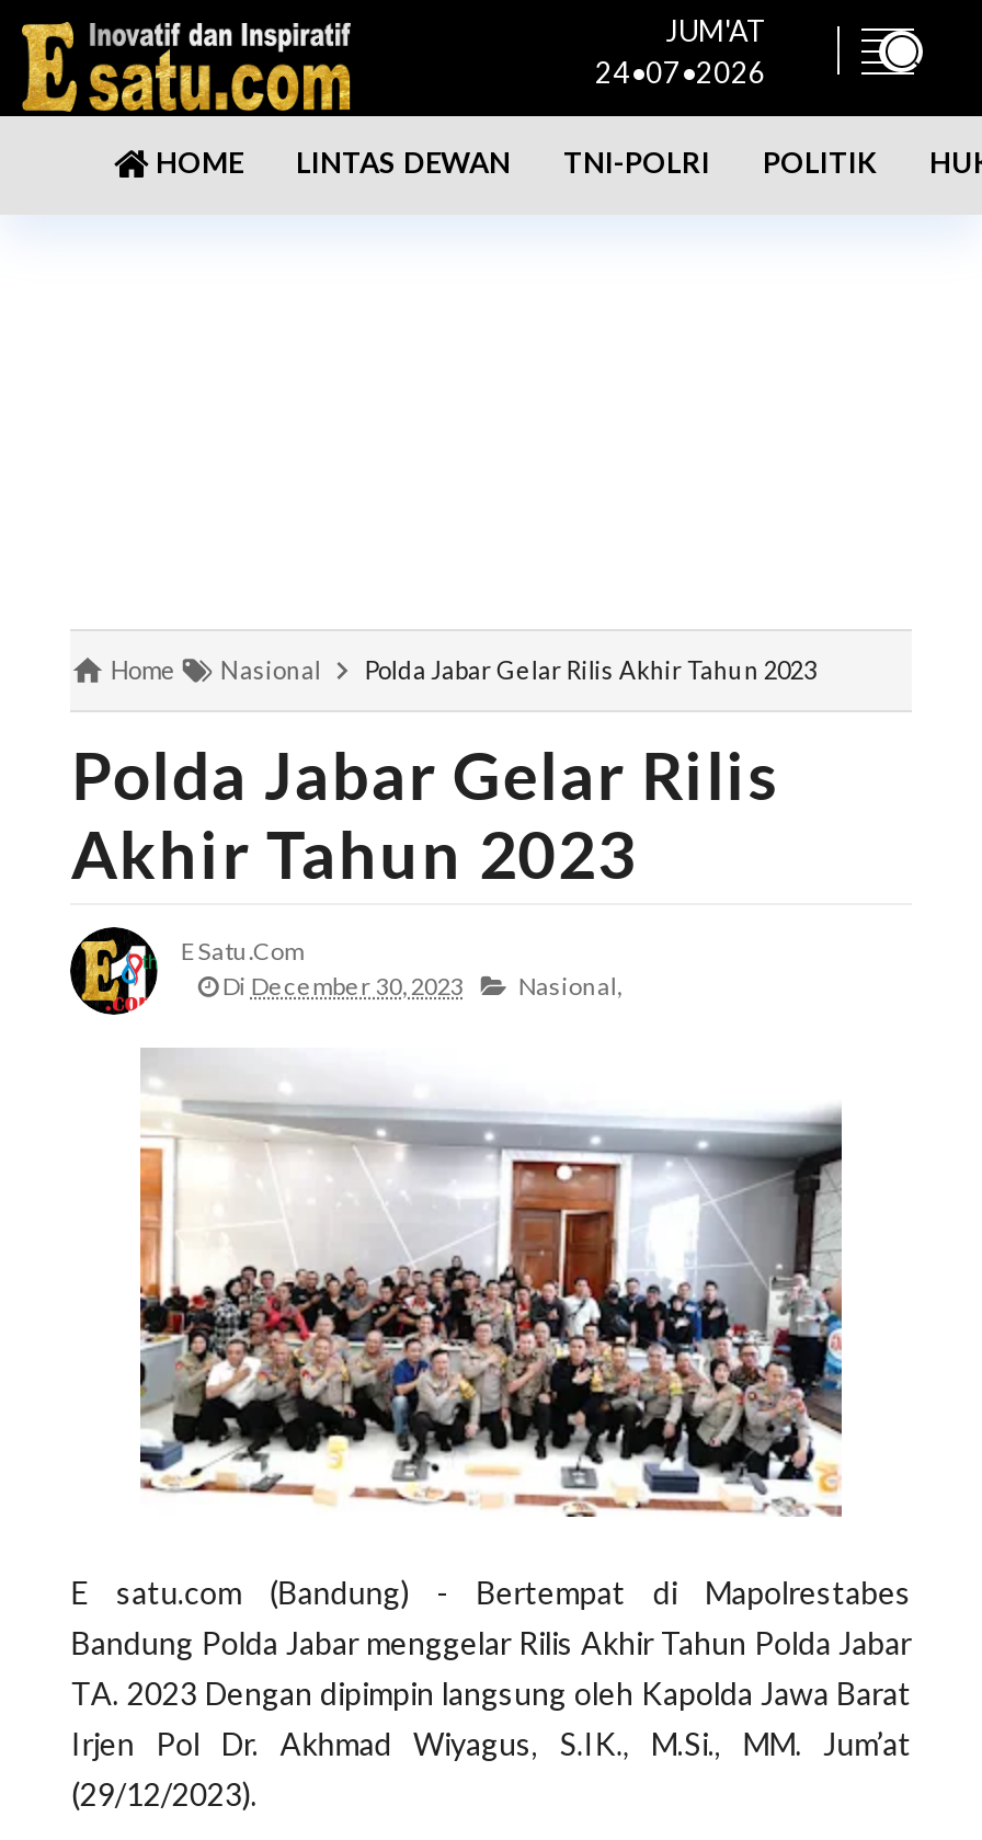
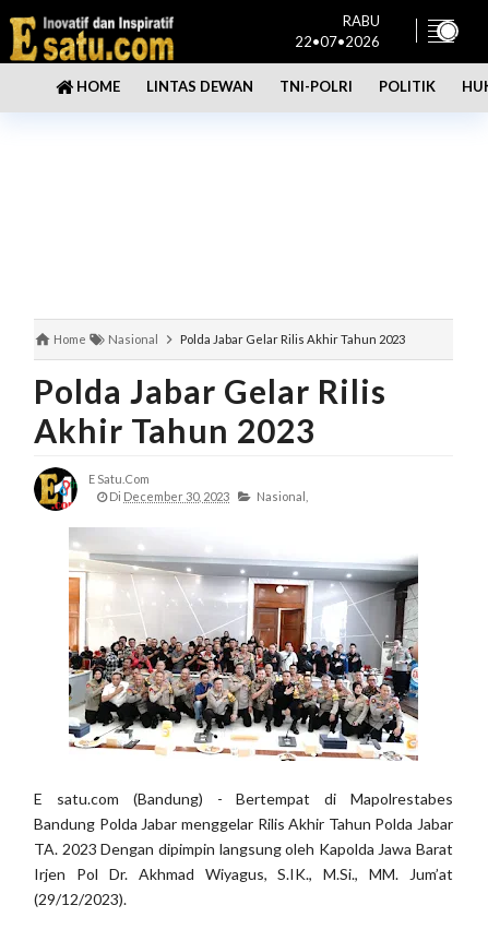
[595,13,766,90] JUM'AT | 24•07•2026 -> [295,12,380,50] RABU | 22•07•2026

